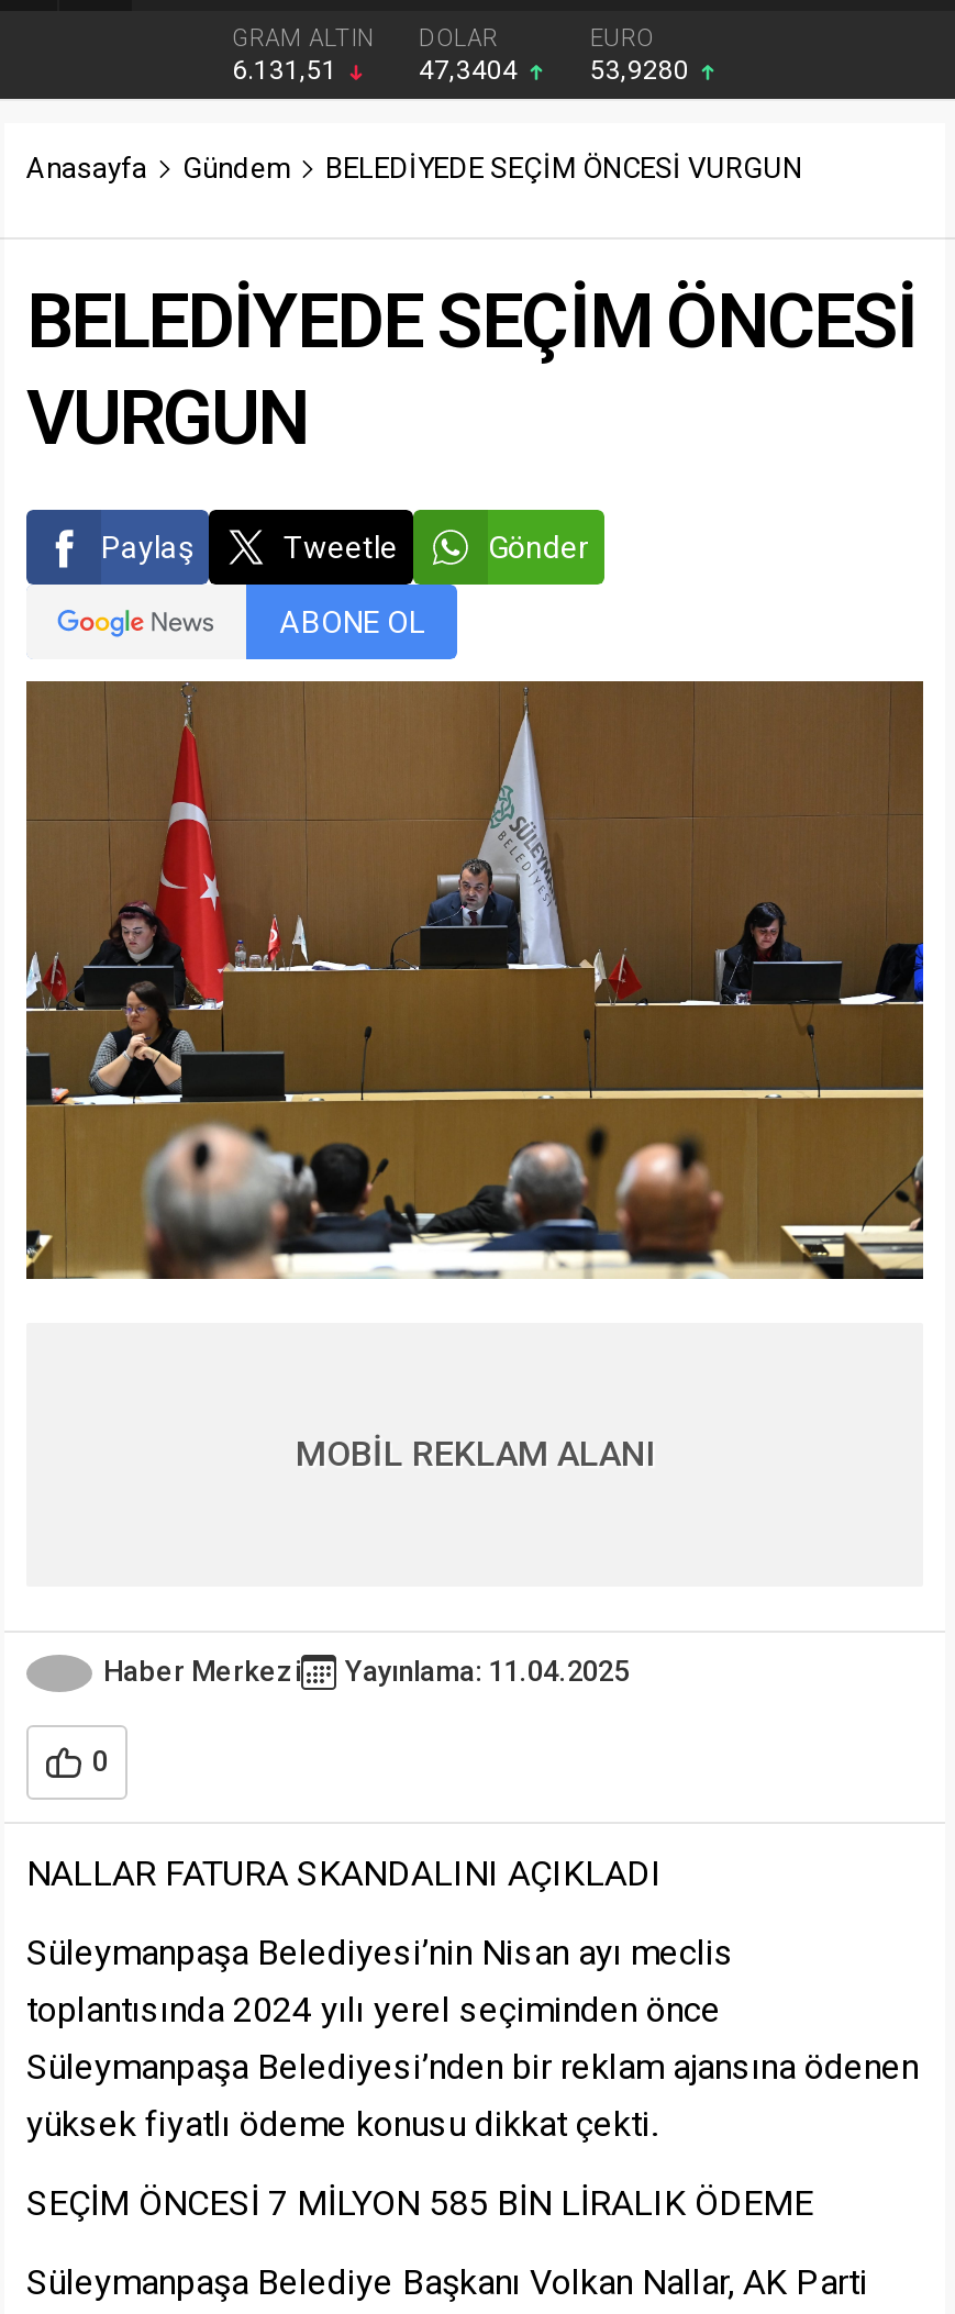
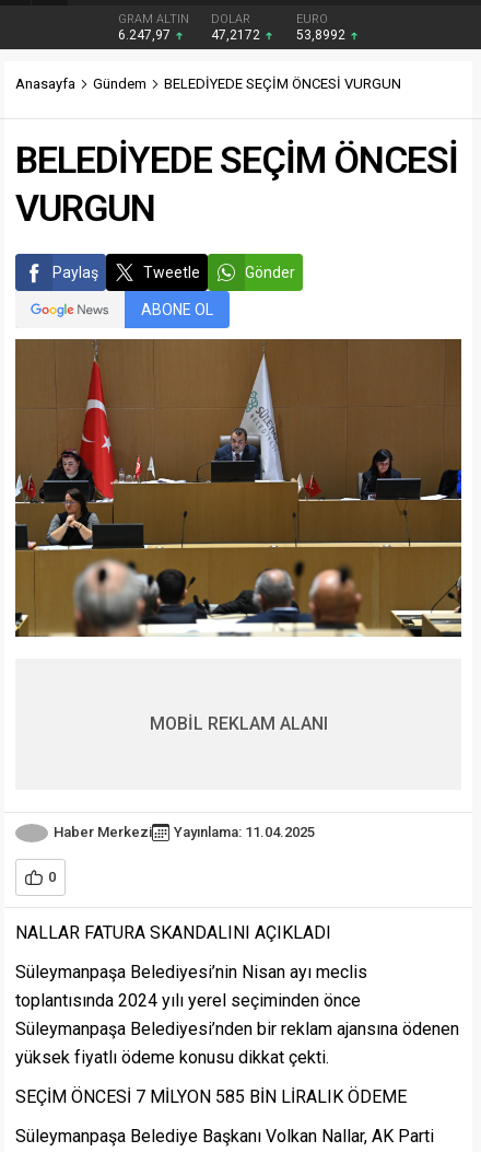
[232,55,344,86] 6.131,51 -> [118,27,173,43] 6.247,97
[419,55,524,86] 47,3404 -> [210,27,263,43] 47,2172
[590,55,696,86] 53,9280 -> [296,27,348,43] 53,8992

